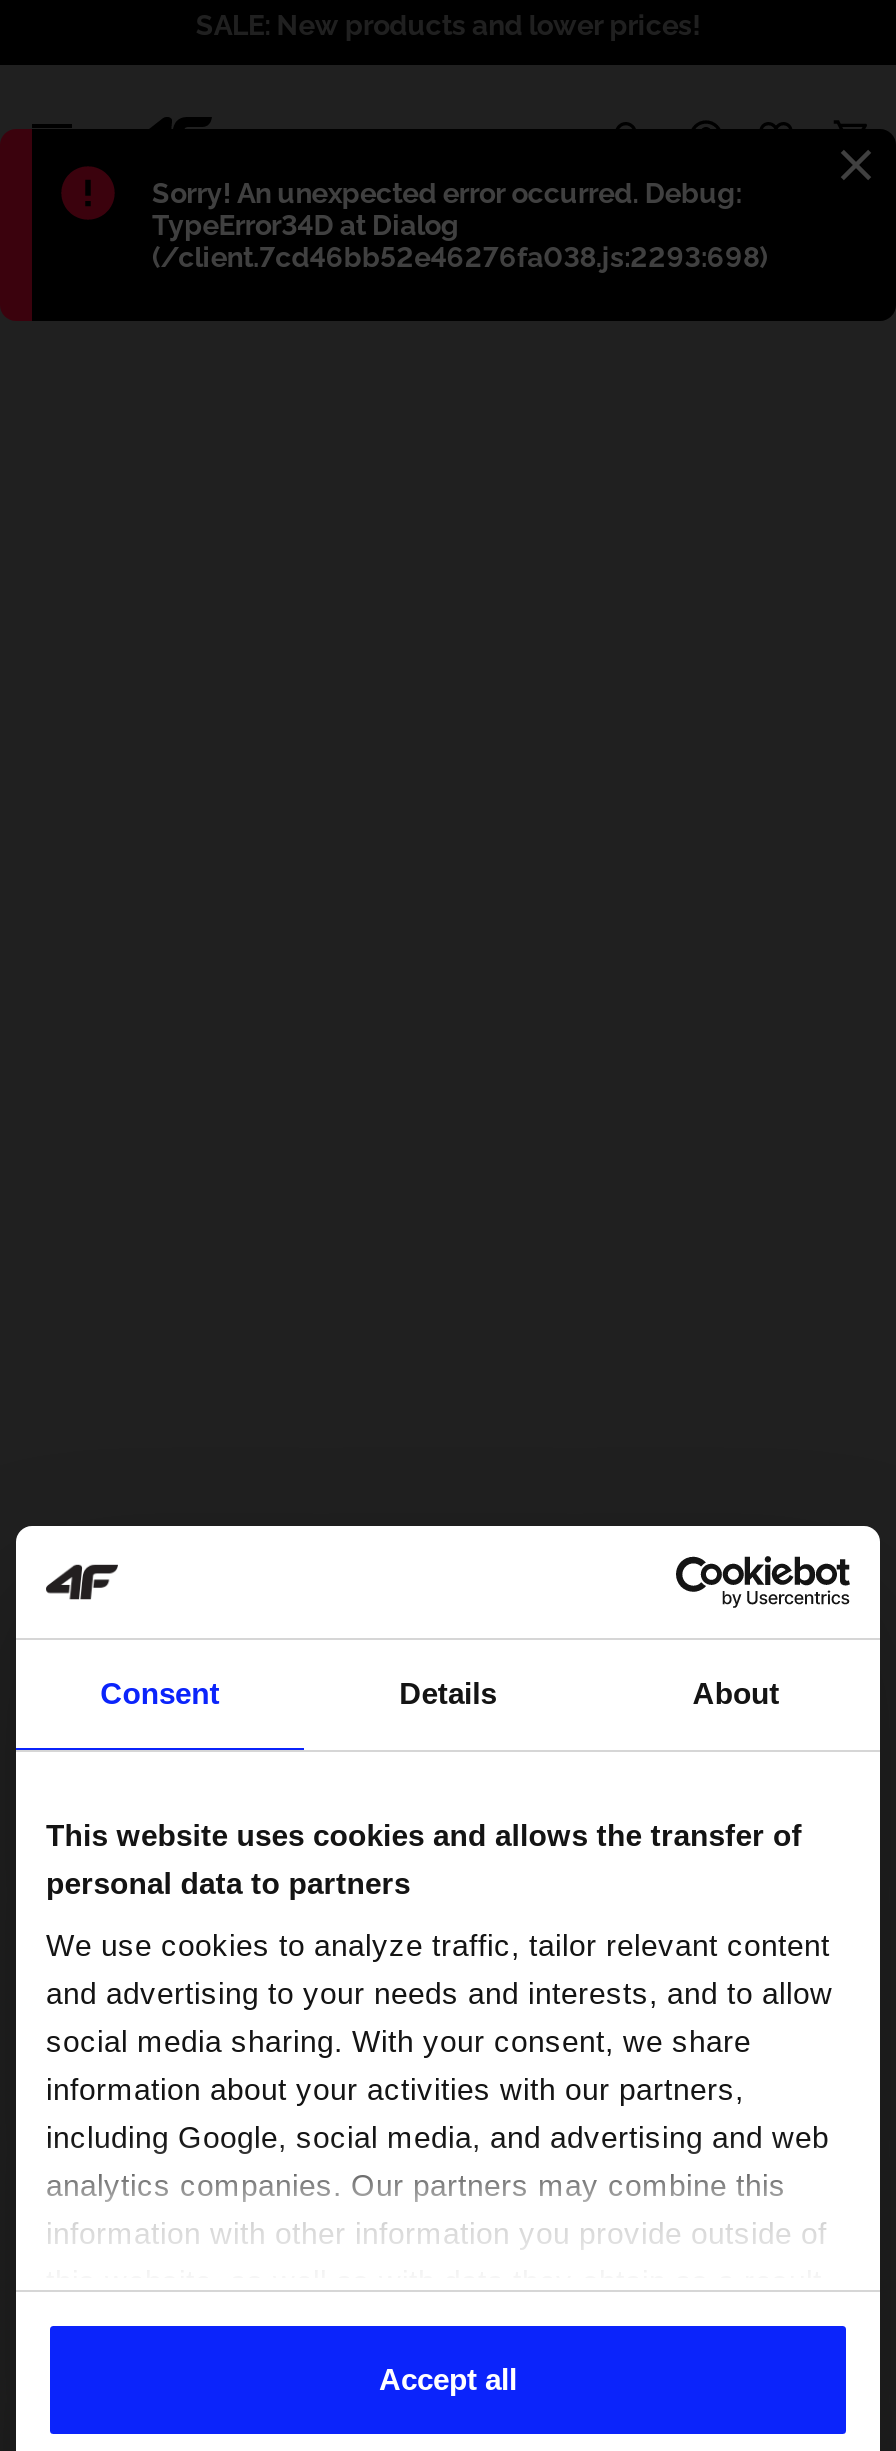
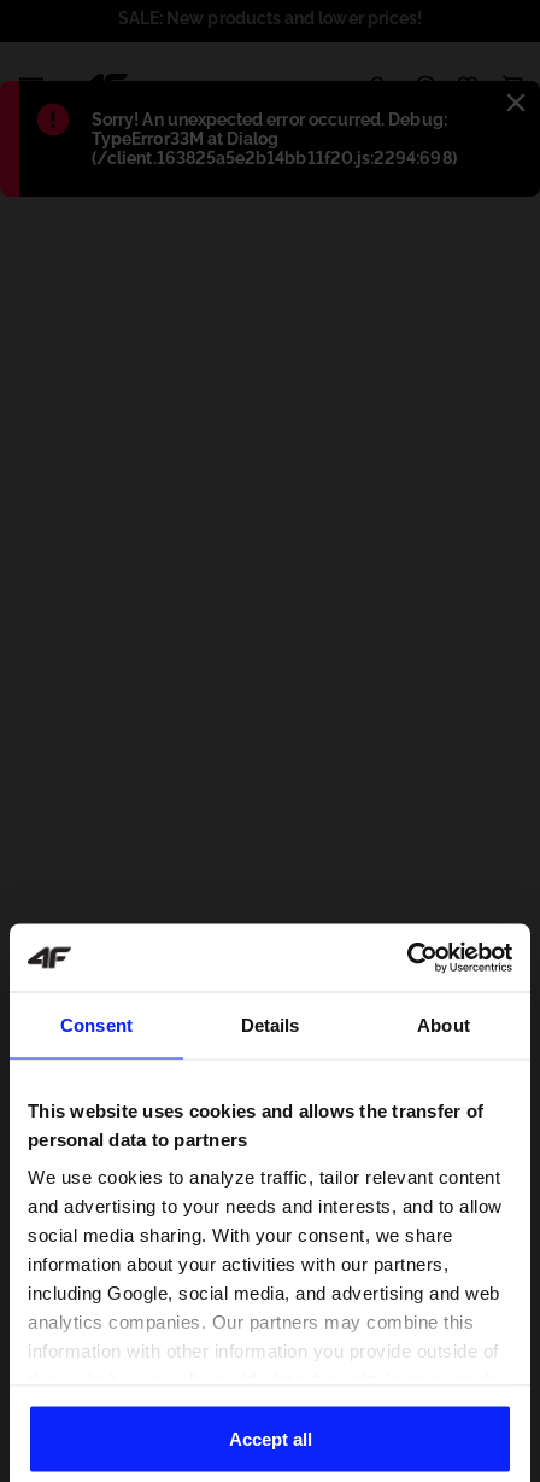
[152,209,767,273] TypeError34D at Dialog | (/client.7cd46bb52e46276fa038.js:2293:698) -> [92,129,456,168] TypeError33M at Dialog | (/client.163825a5e2b14bb11f20.js:2294:698)

